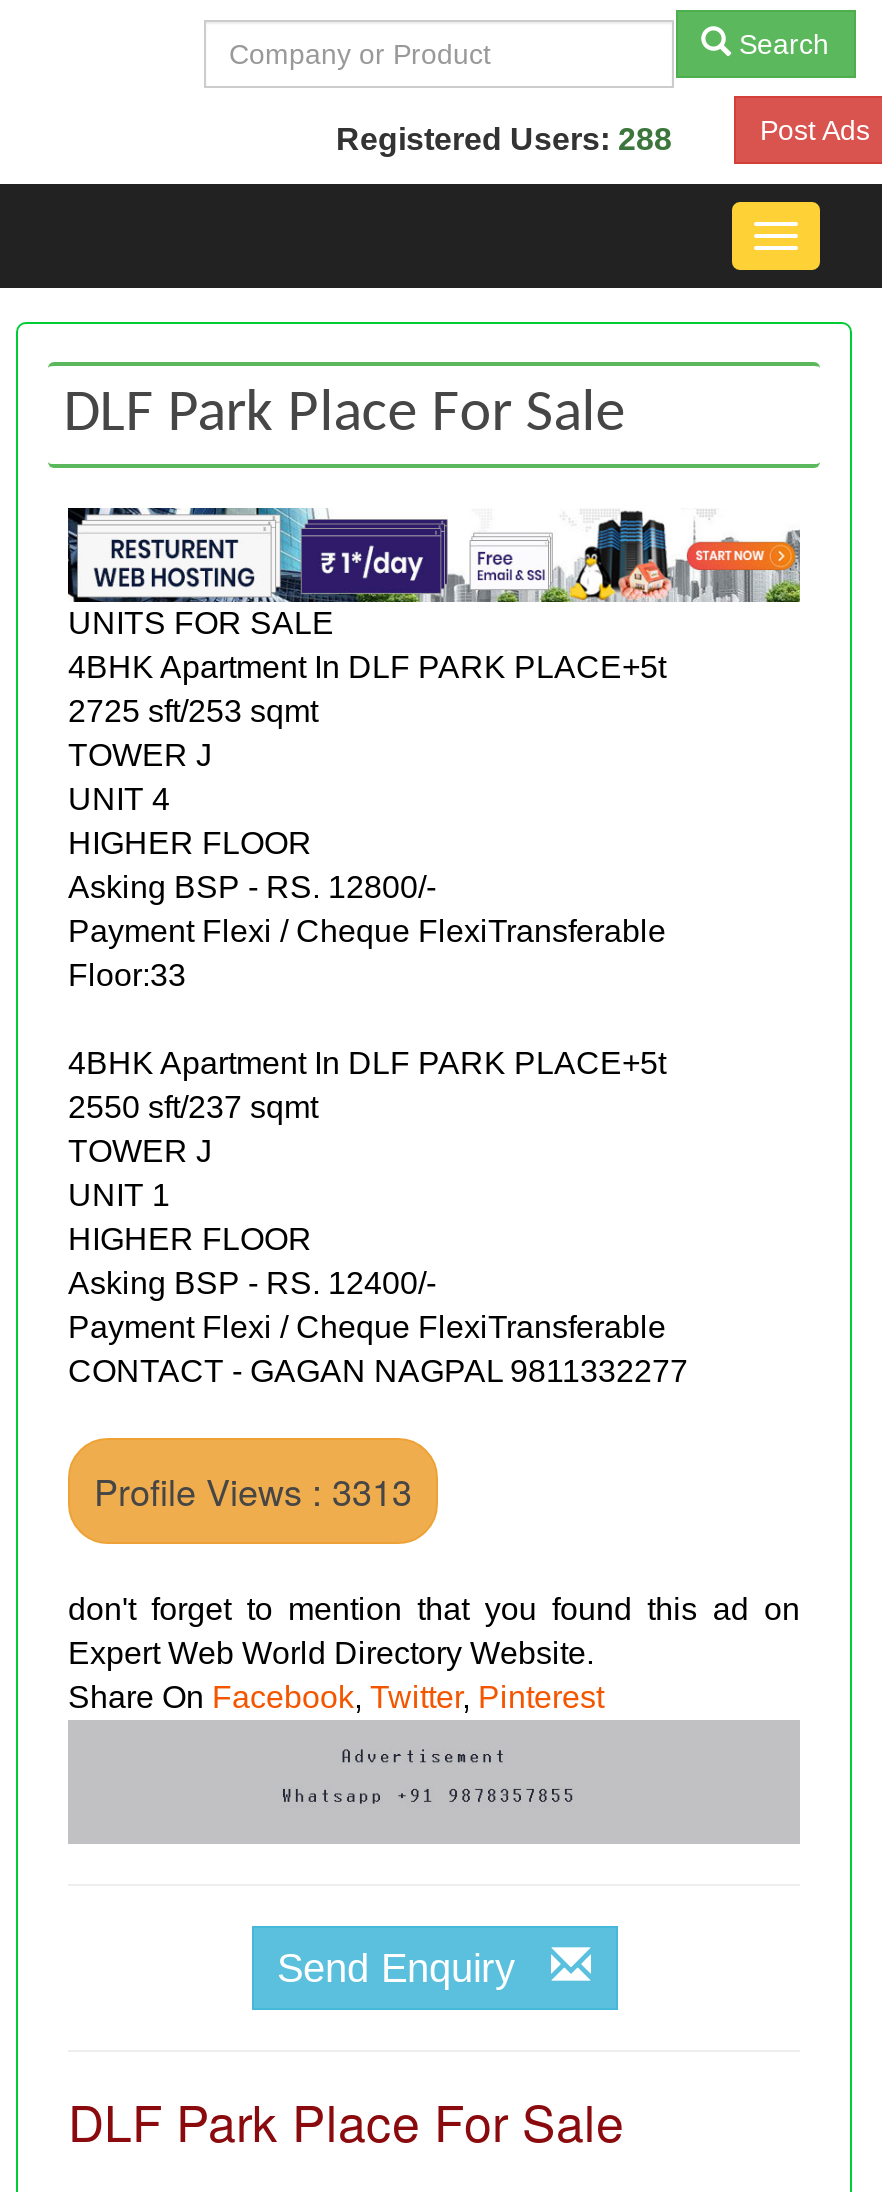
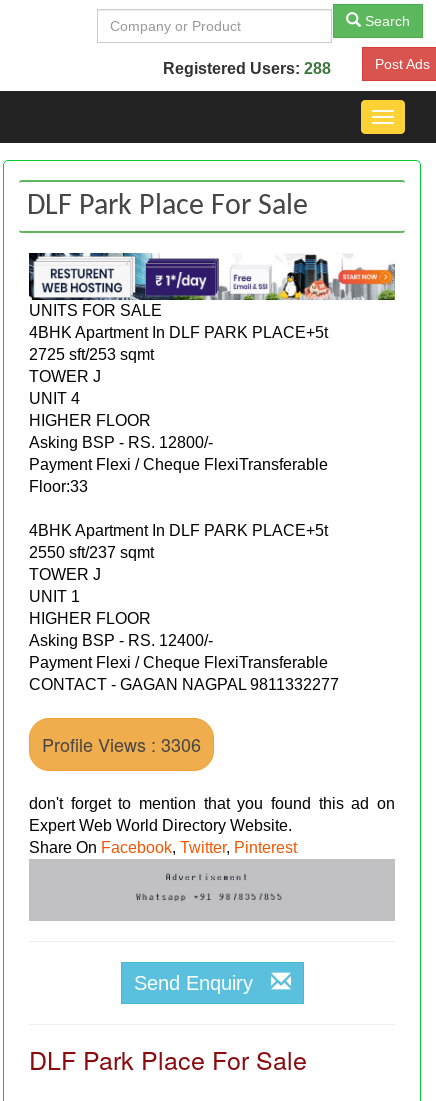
[94,1464,412,1516] Profile Views : 3313 -> [42,731,201,757] Profile Views : 3306

